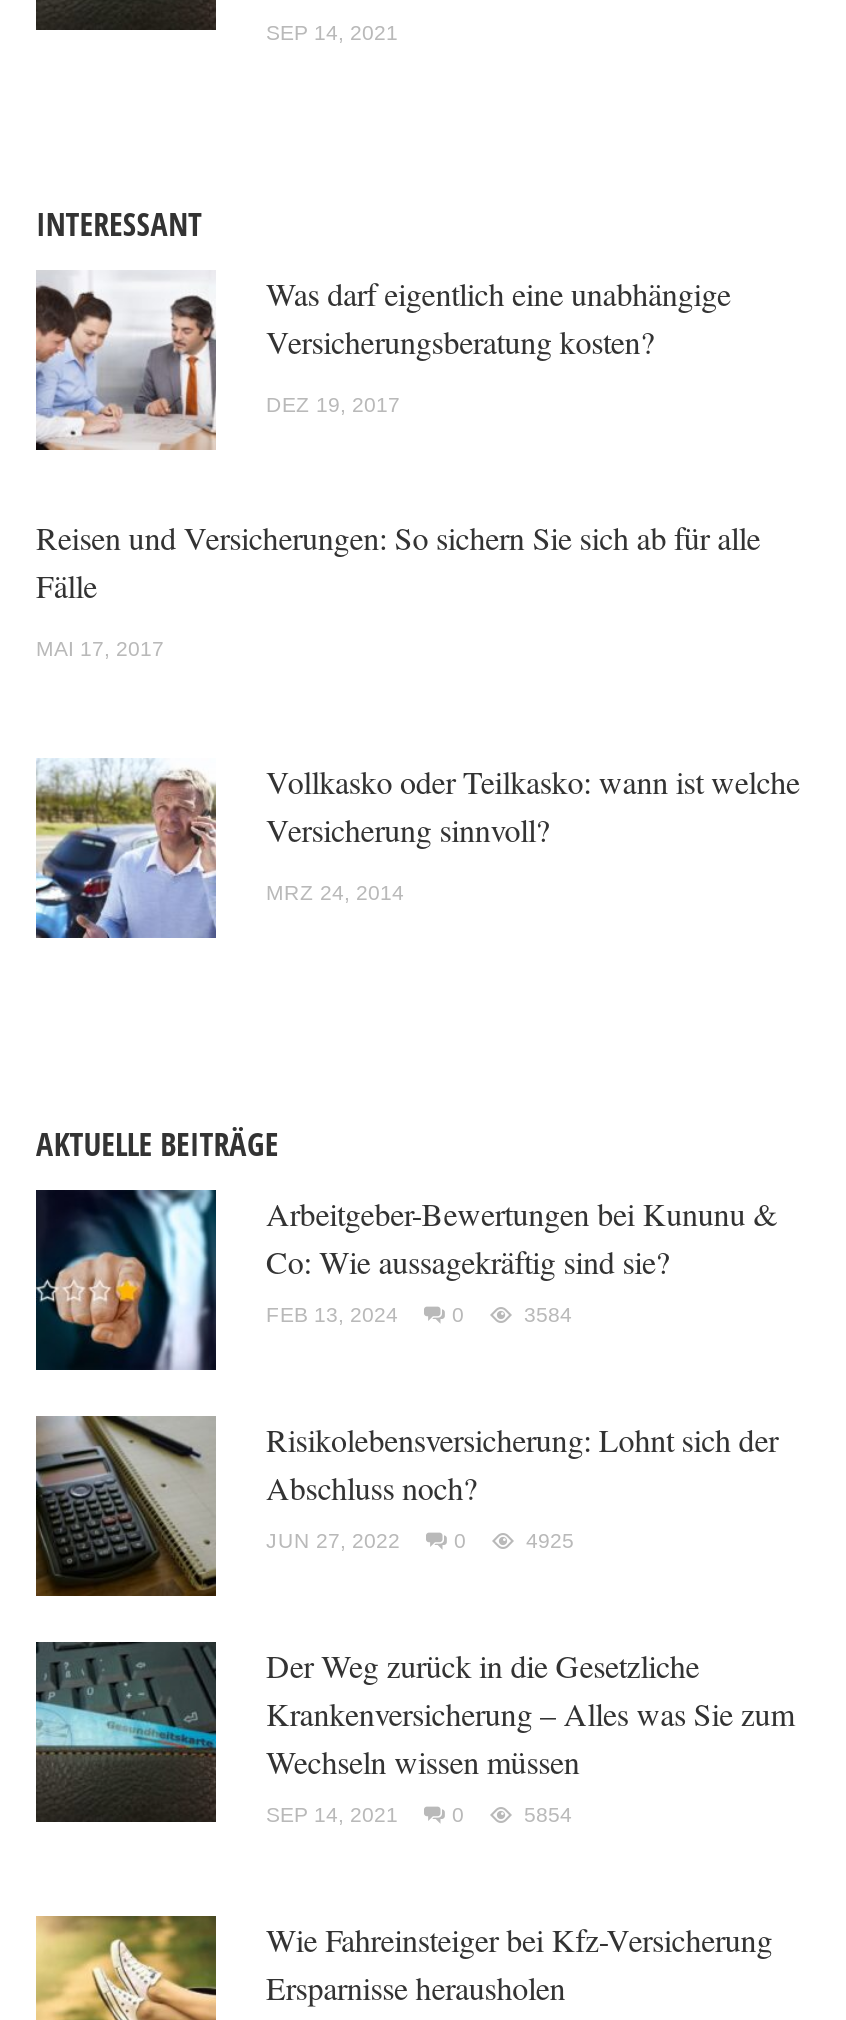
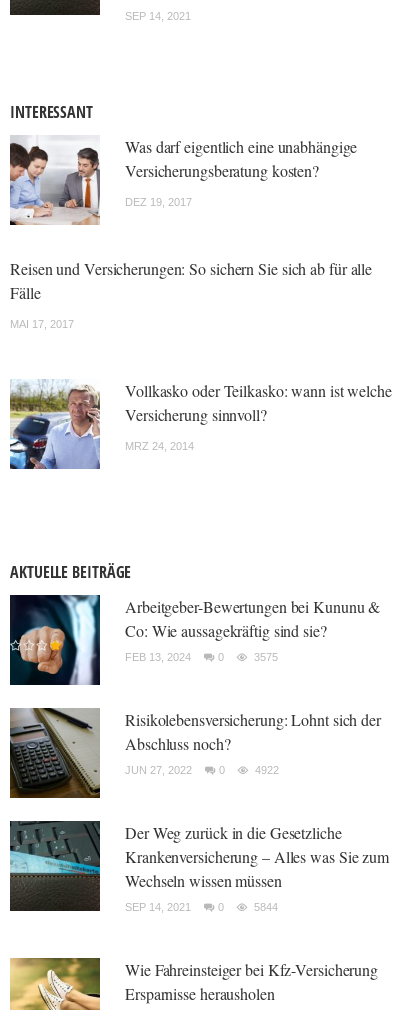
[524,1302,572,1326] 3584 -> [254,651,278,663] 3575
[526,1528,574,1552] 4925 -> [255,764,279,776] 4922
[524,1802,572,1826] 5854 -> [254,901,278,913] 5844

